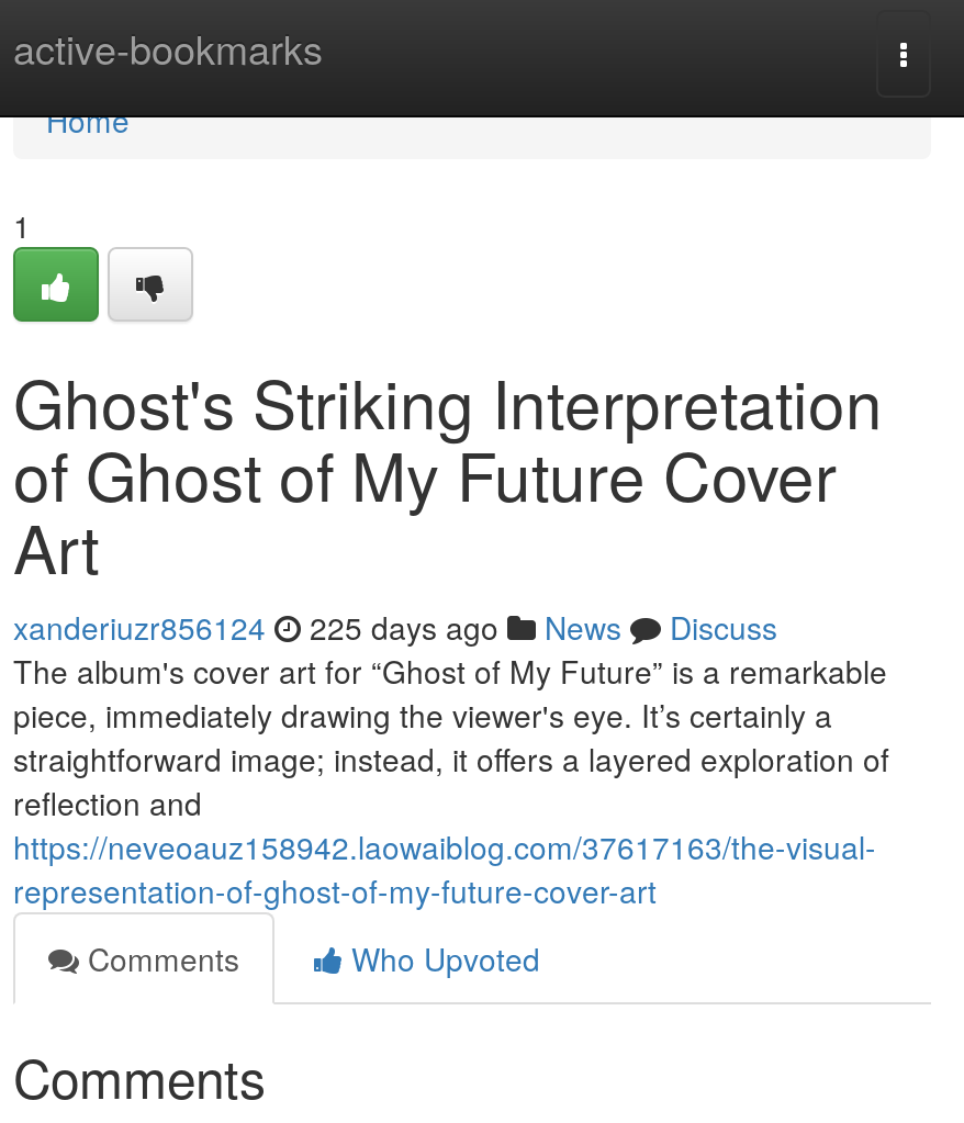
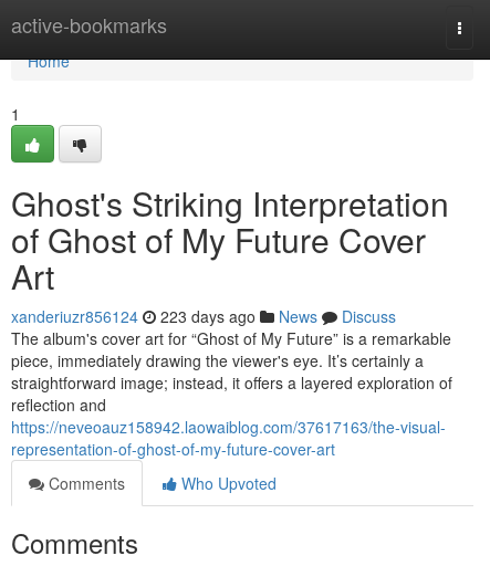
[13,605,777,649] xanderiuzr856124 225 days ago News Discuss -> [11,305,396,327] xanderiuzr856124 223 days ago News Discuss

